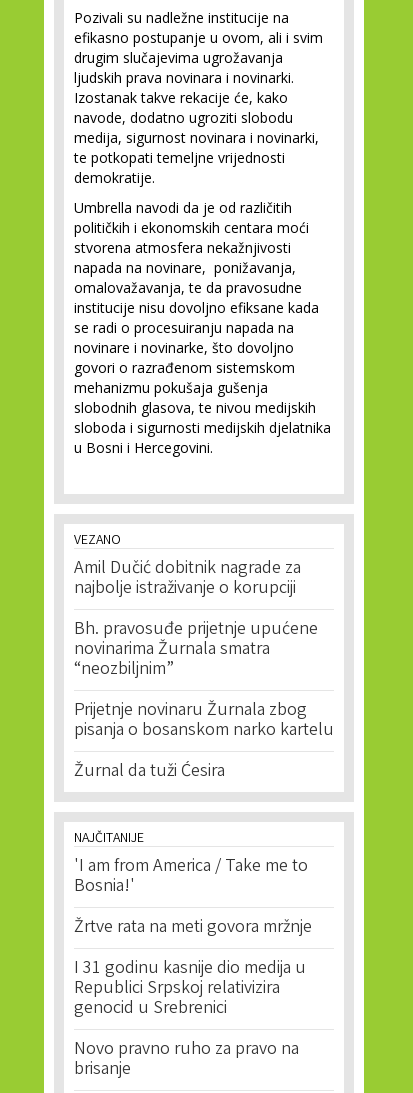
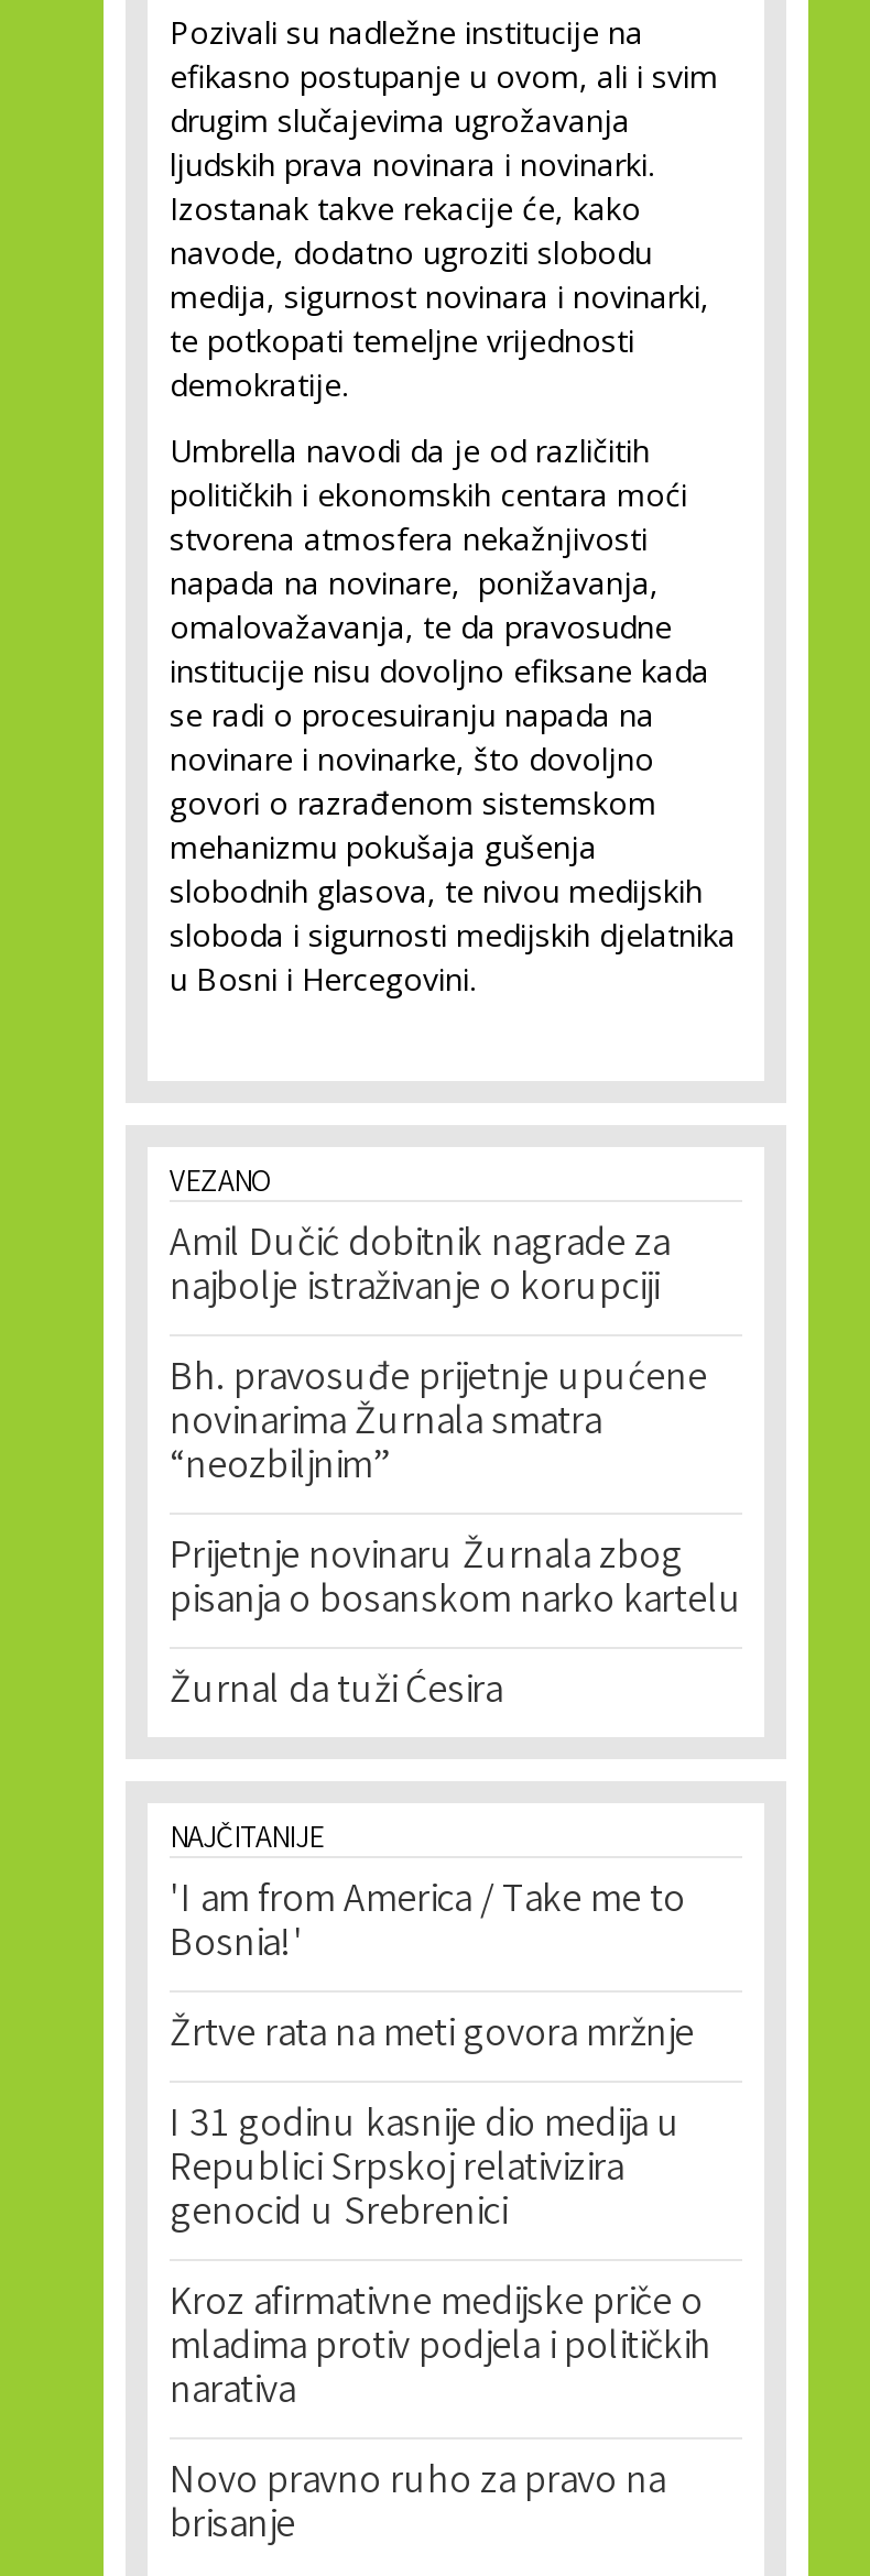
none -> [170,2277,711,2422] Kroz afirmativne medijske priče o | mladima protiv podjela i političkih | narativa

